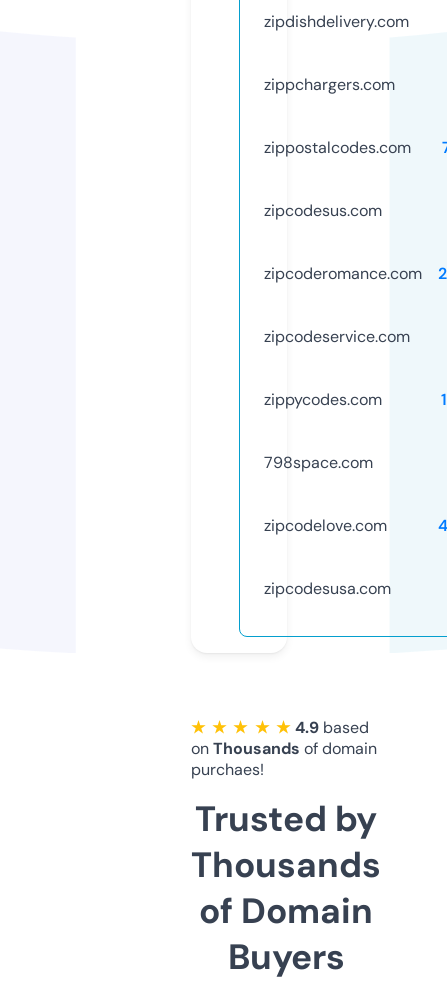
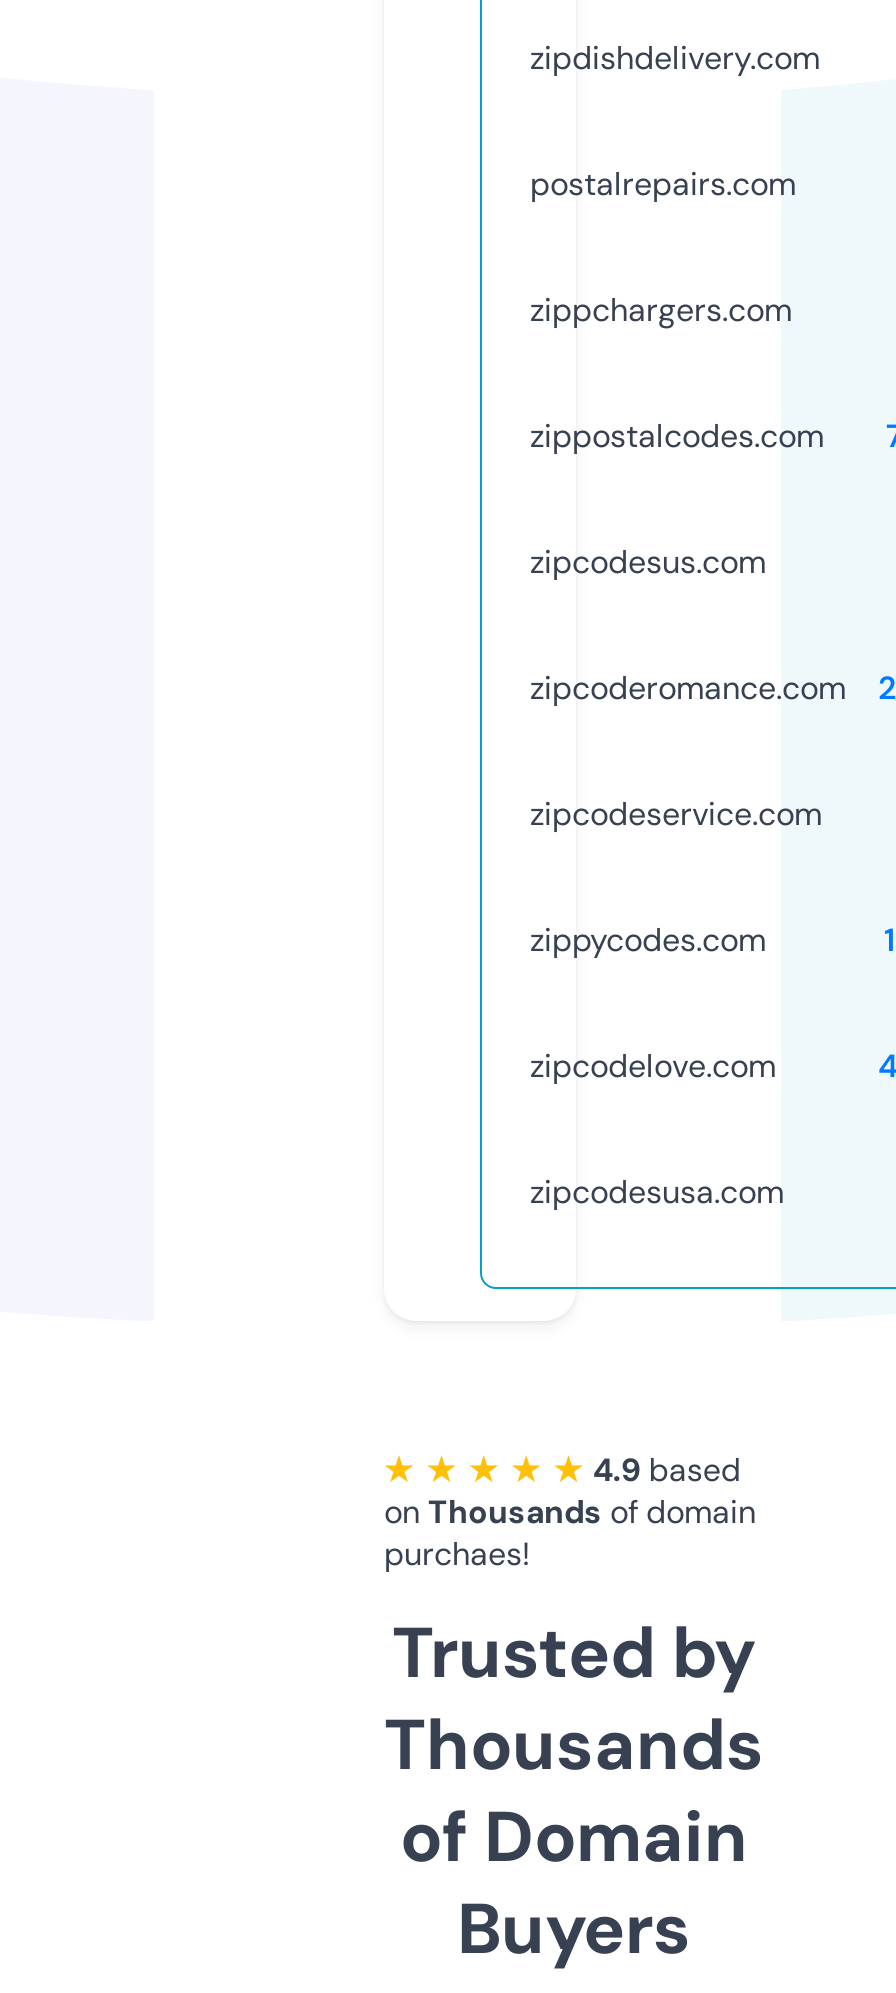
none -> [530,163,796,205] postalrepairs.com
moved [264,74,422,410] -> [530,289,846,961]: zippchargers.com | zippostalcodes.com | zipcodesus.com | zipcoderomance.com | zipcodeservice.com | zippycodes.com
[264,452,373,473] 798space.com -> none

